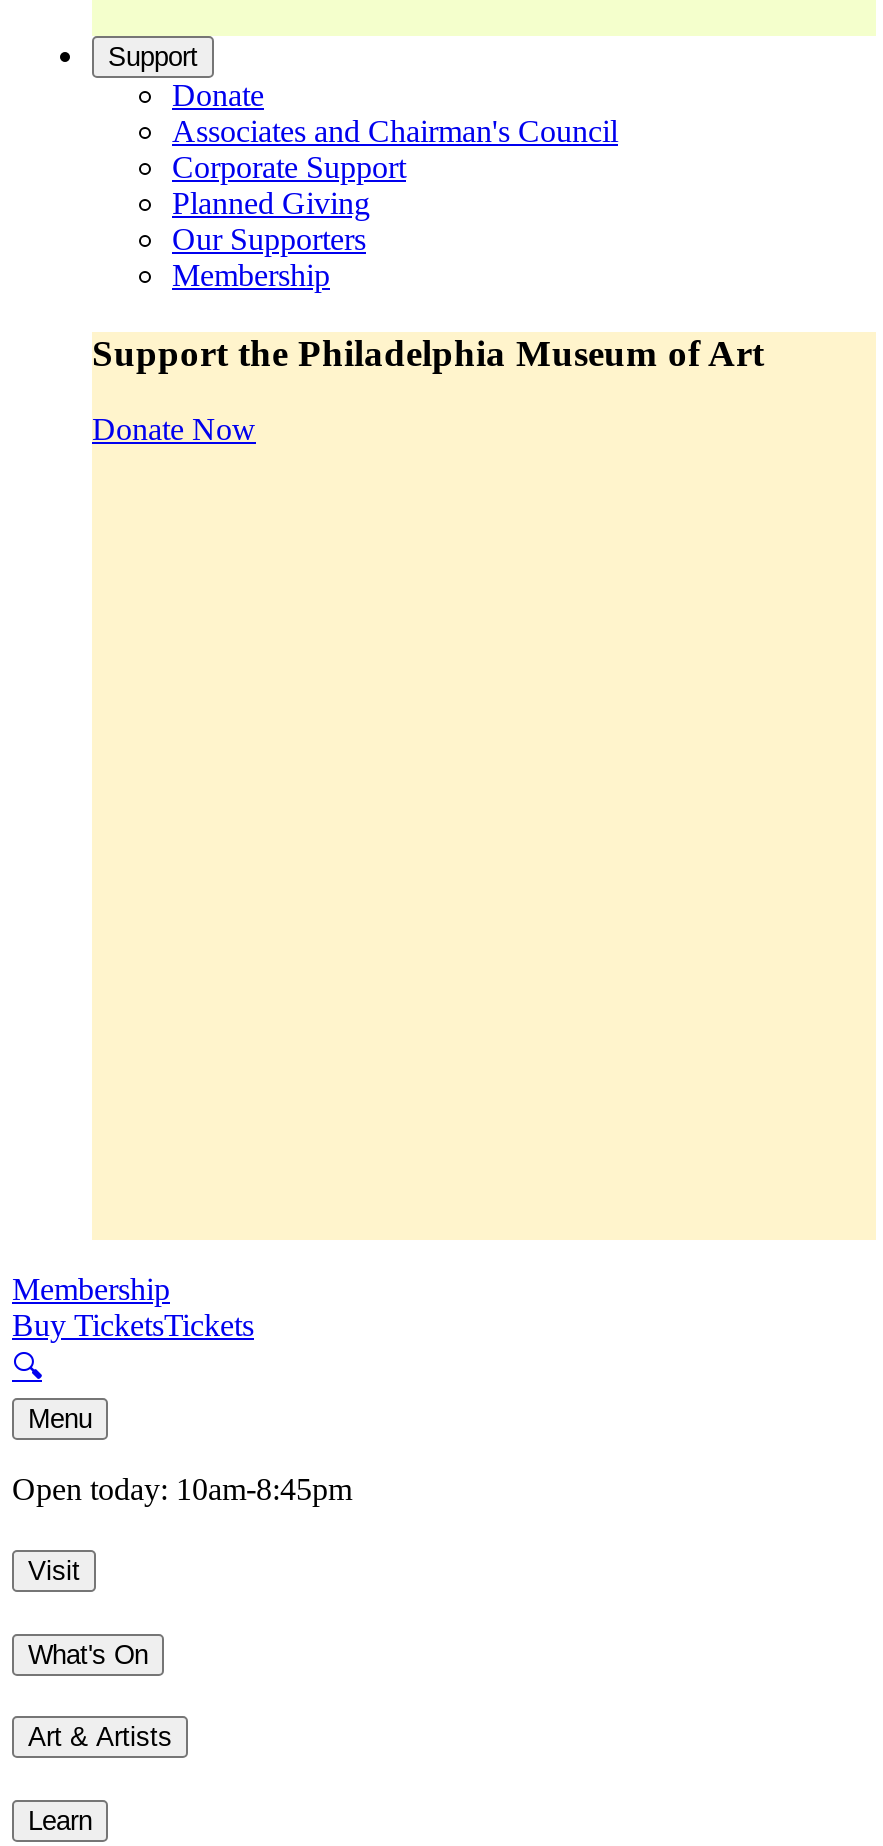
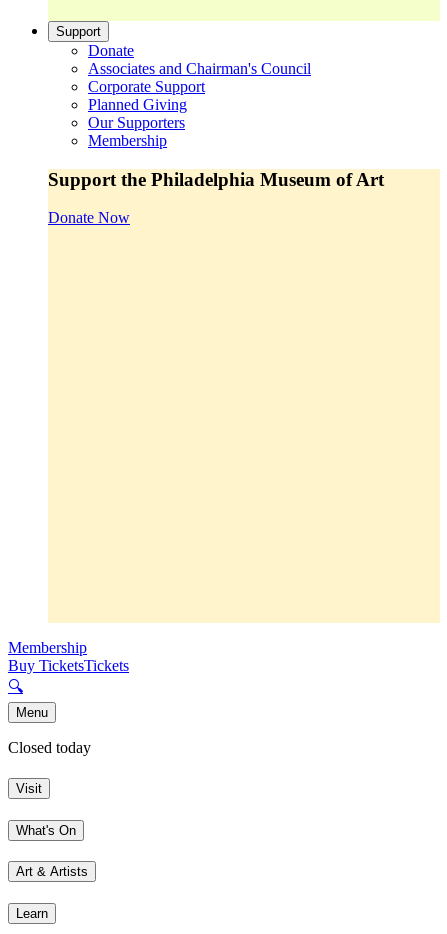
[12,1473,352,1507] Open today: 10am-8:45pm -> [8,739,91,756] Closed today

